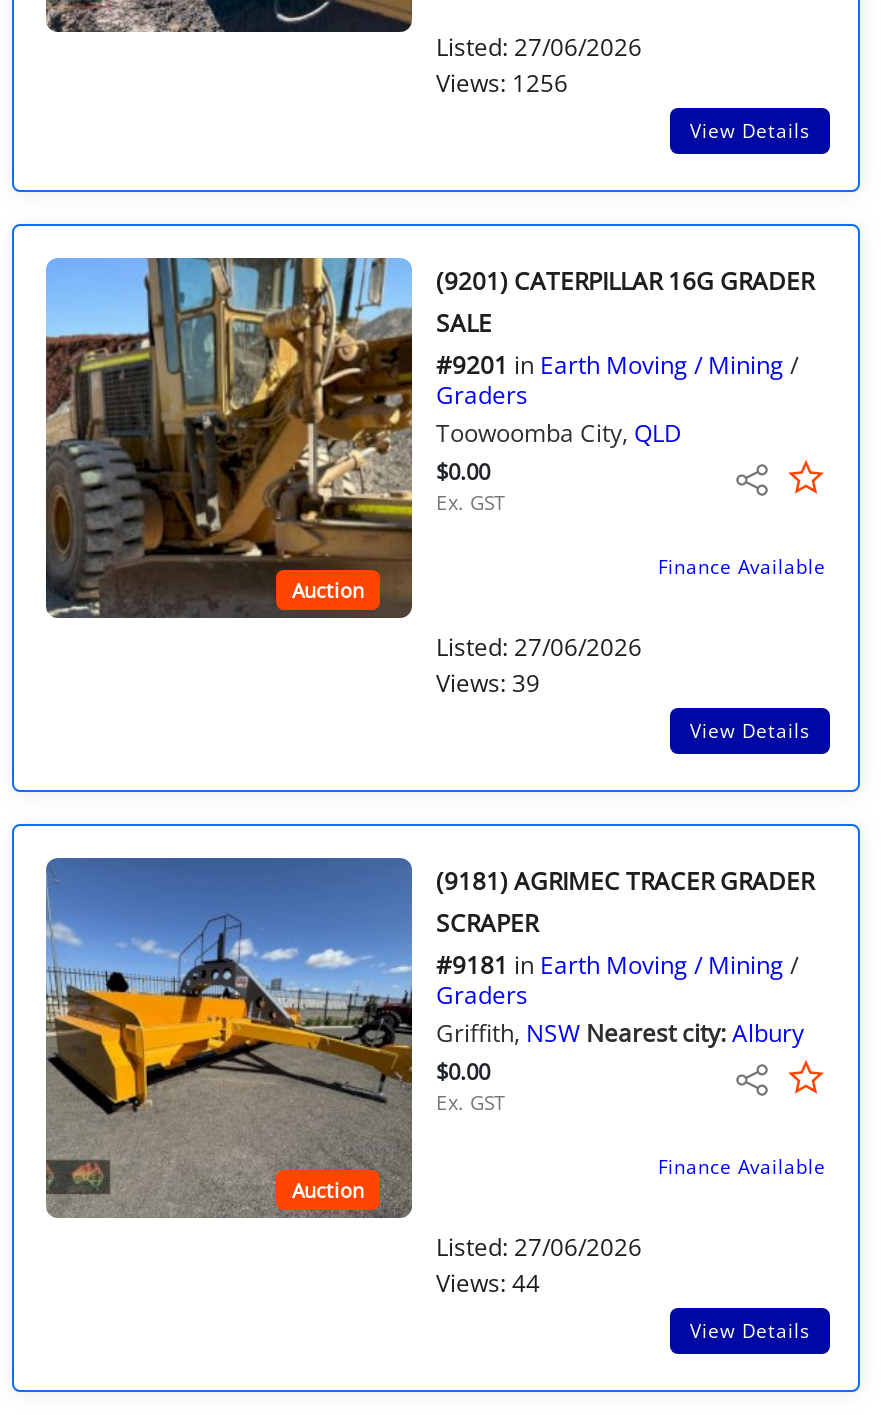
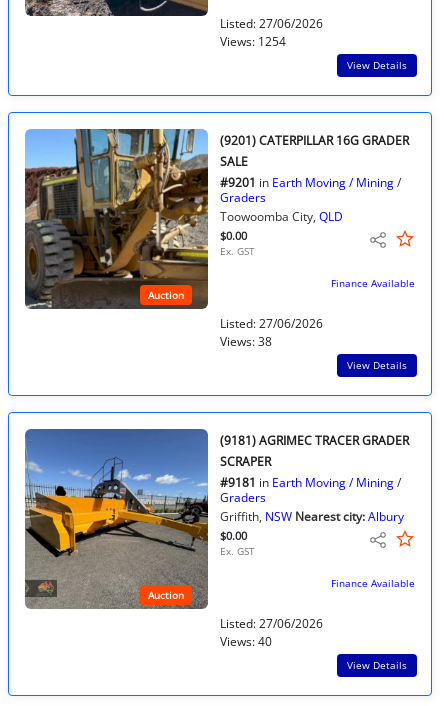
[436,67,568,101] Views: 1256 -> [220,33,286,50] Views: 1254
[436,666,540,700] Views: 39 -> [220,333,272,350] Views: 38
[436,1266,540,1300] Views: 44 -> [220,633,272,650] Views: 40

